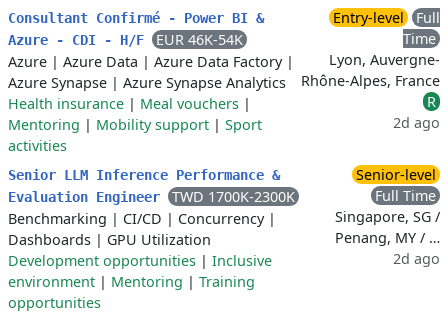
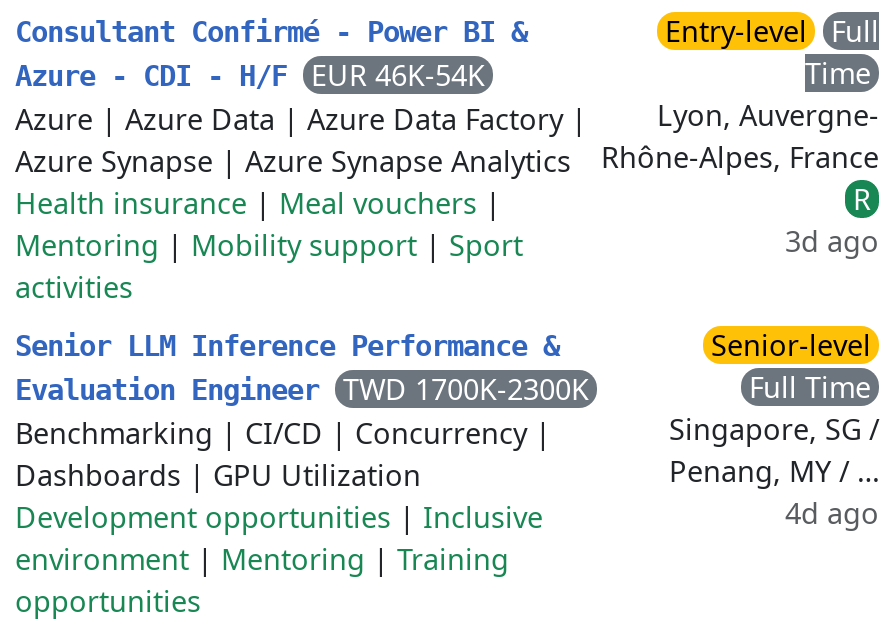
[393,113,440,132] 2d ago -> [785,222,879,260] 3d ago
[393,249,440,268] 2d ago -> [785,494,879,532] 4d ago

